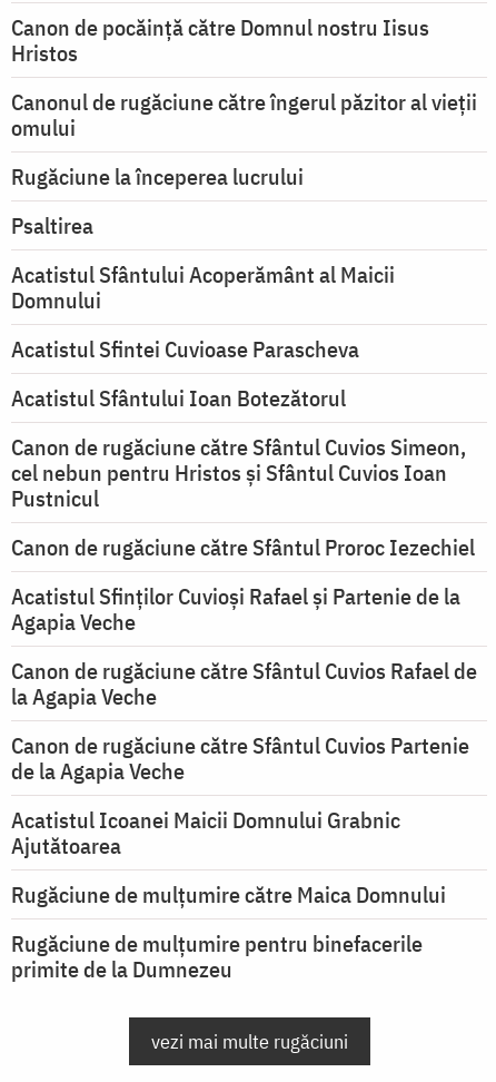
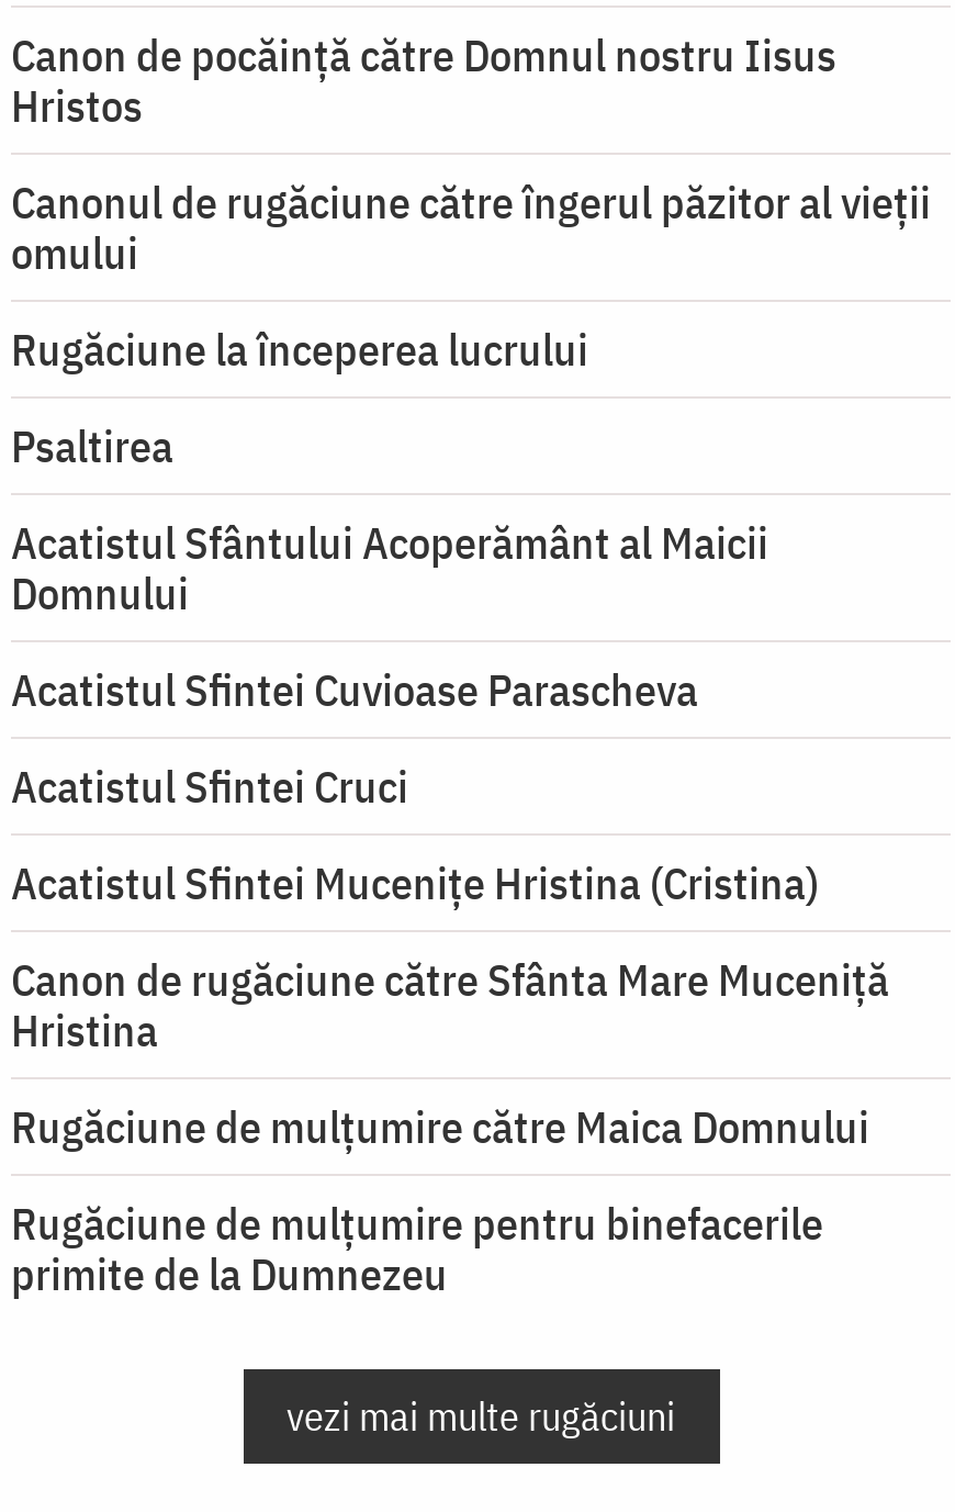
[11,383,477,861] Acatistul Sfântului Ioan Botezătorul | Canon de rugăciune către Sfântul Cuvios Simeon, | cel nebun pentru Hristos şi Sfântul Cuvios Ioan | Pustnicul | Canon de rugăciune către Sfântul Proroc Iezechiel | Acatistul Sfinţilor Cuvioşi Rafael şi Partenie de la | Agapia Veche | Canon de rugăciune către Sfântul Cuvios Rafael de | la Agapia Veche | Canon de rugăciune către Sfântul Cuvios Partenie | de la Agapia Veche | Acatistul Icoanei Maicii Domnului Grabnic | Ajutătoarea -> [11,758,889,1061] Acatistul Sfintei Cruci | Acatistul Sfintei Muceniţe Hristina (Cristina) | Canon de rugăciune către Sfânta Mare Muceniţă | Hristina

